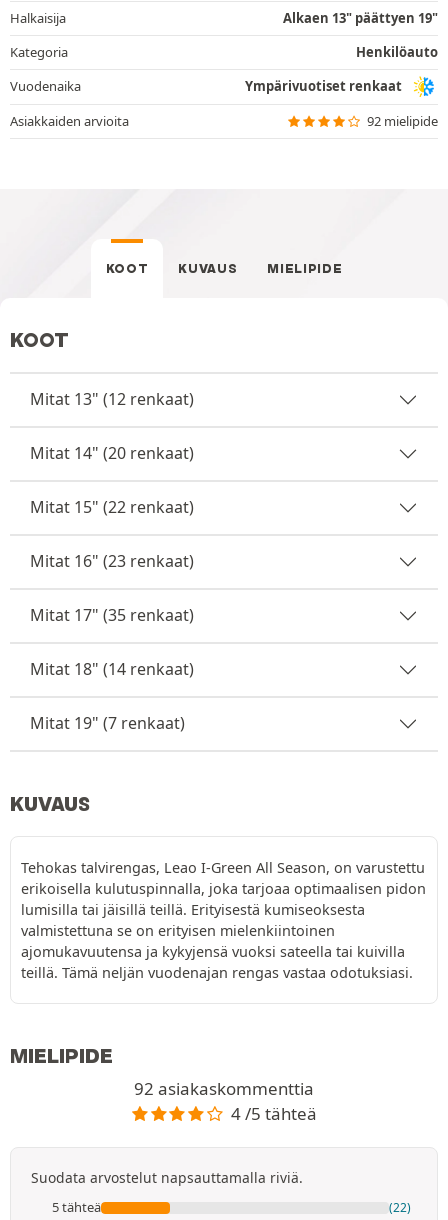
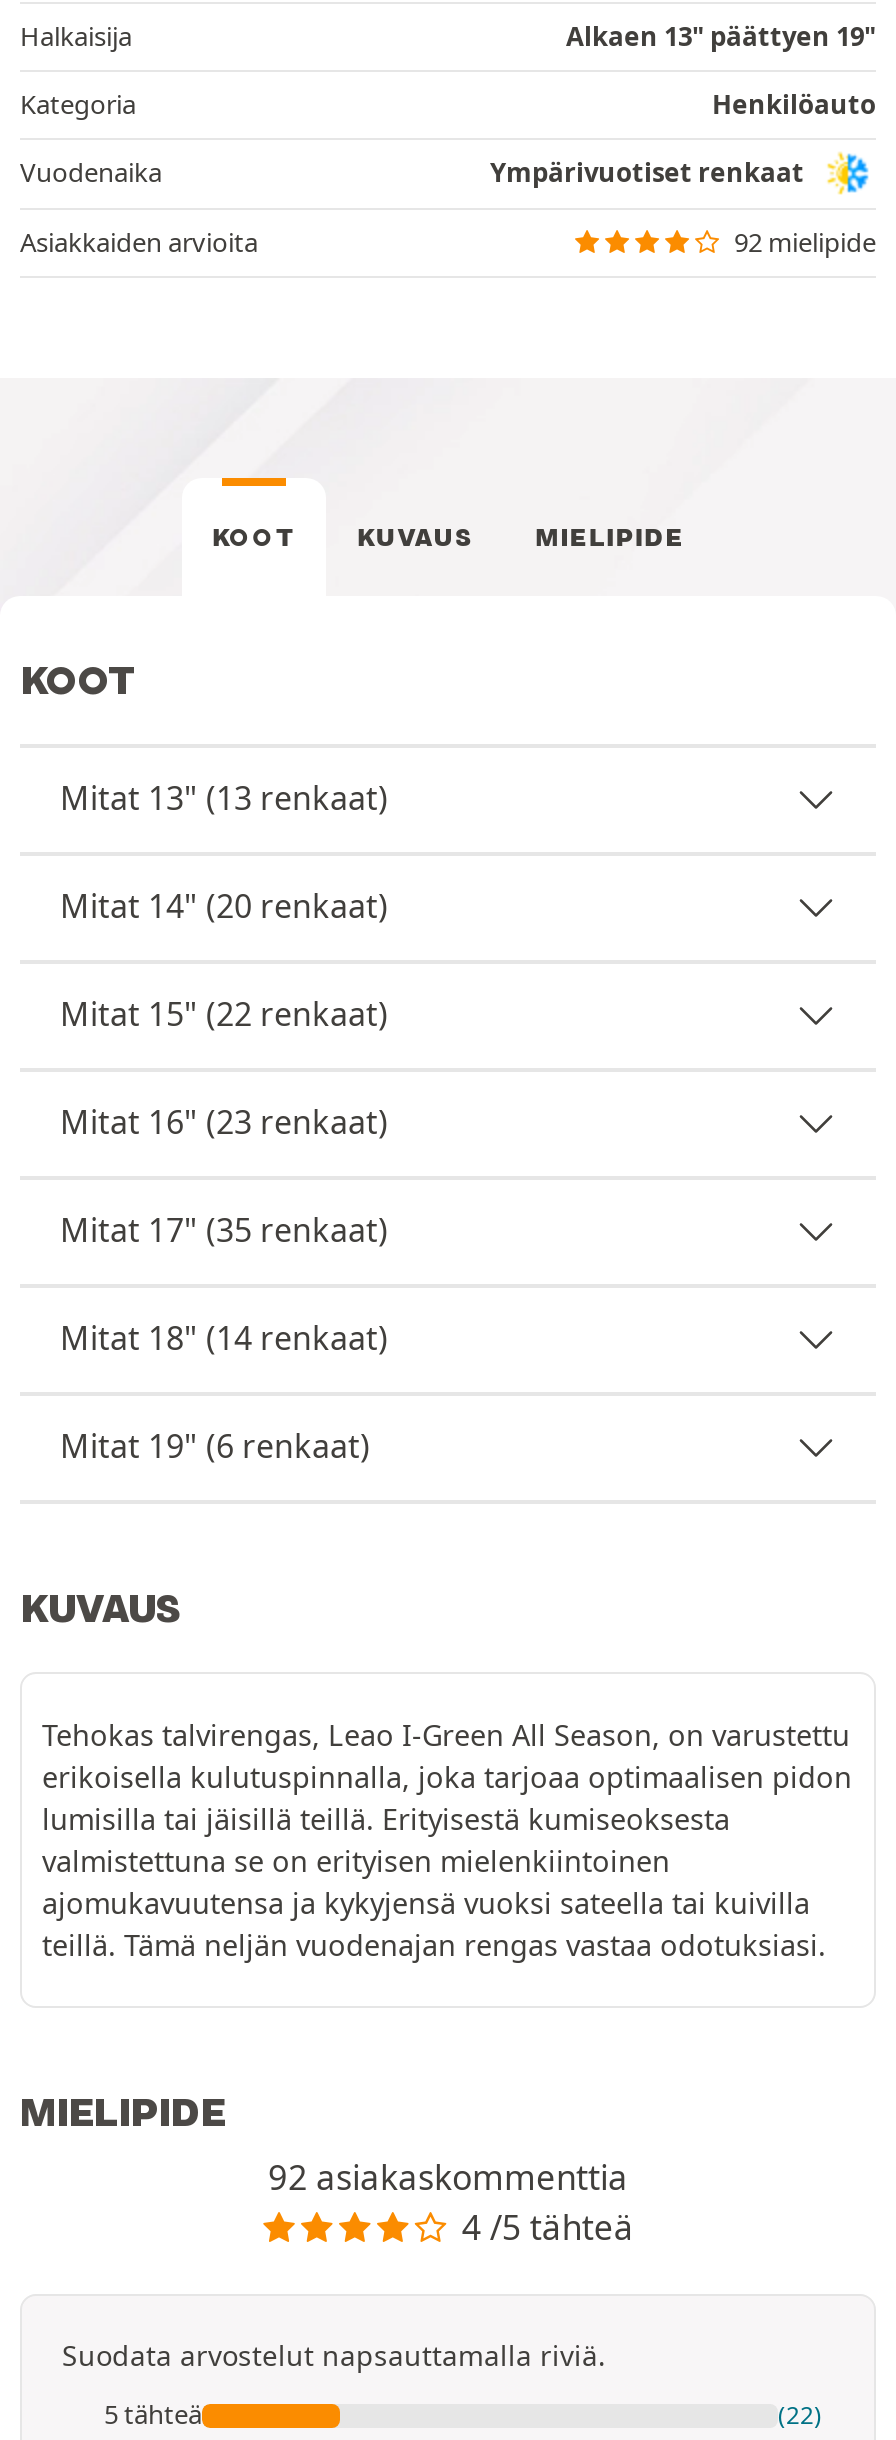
[30,388,194,410] Mitat 13" (12 renkaat) -> [60,776,388,820] Mitat 13" (13 renkaat)
[30,712,185,734] Mitat 19" (7 renkaat) -> [60,1424,370,1468] Mitat 19" (6 renkaat)

